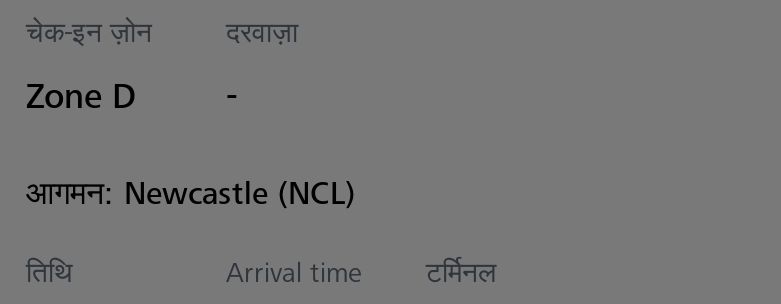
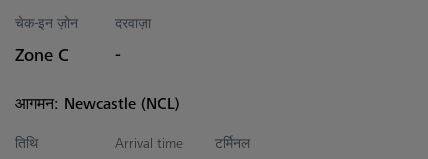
[26,76,136,118] Zone D -> [15,45,69,66] Zone C

